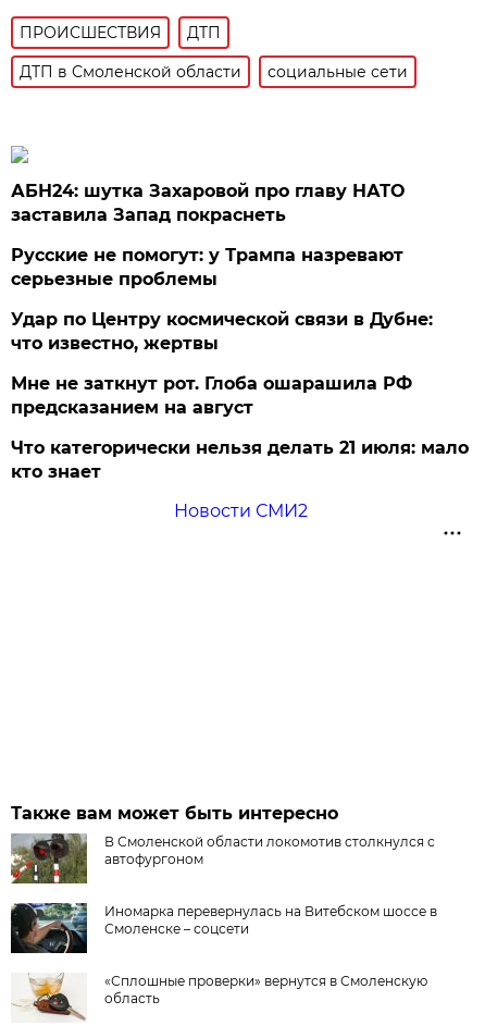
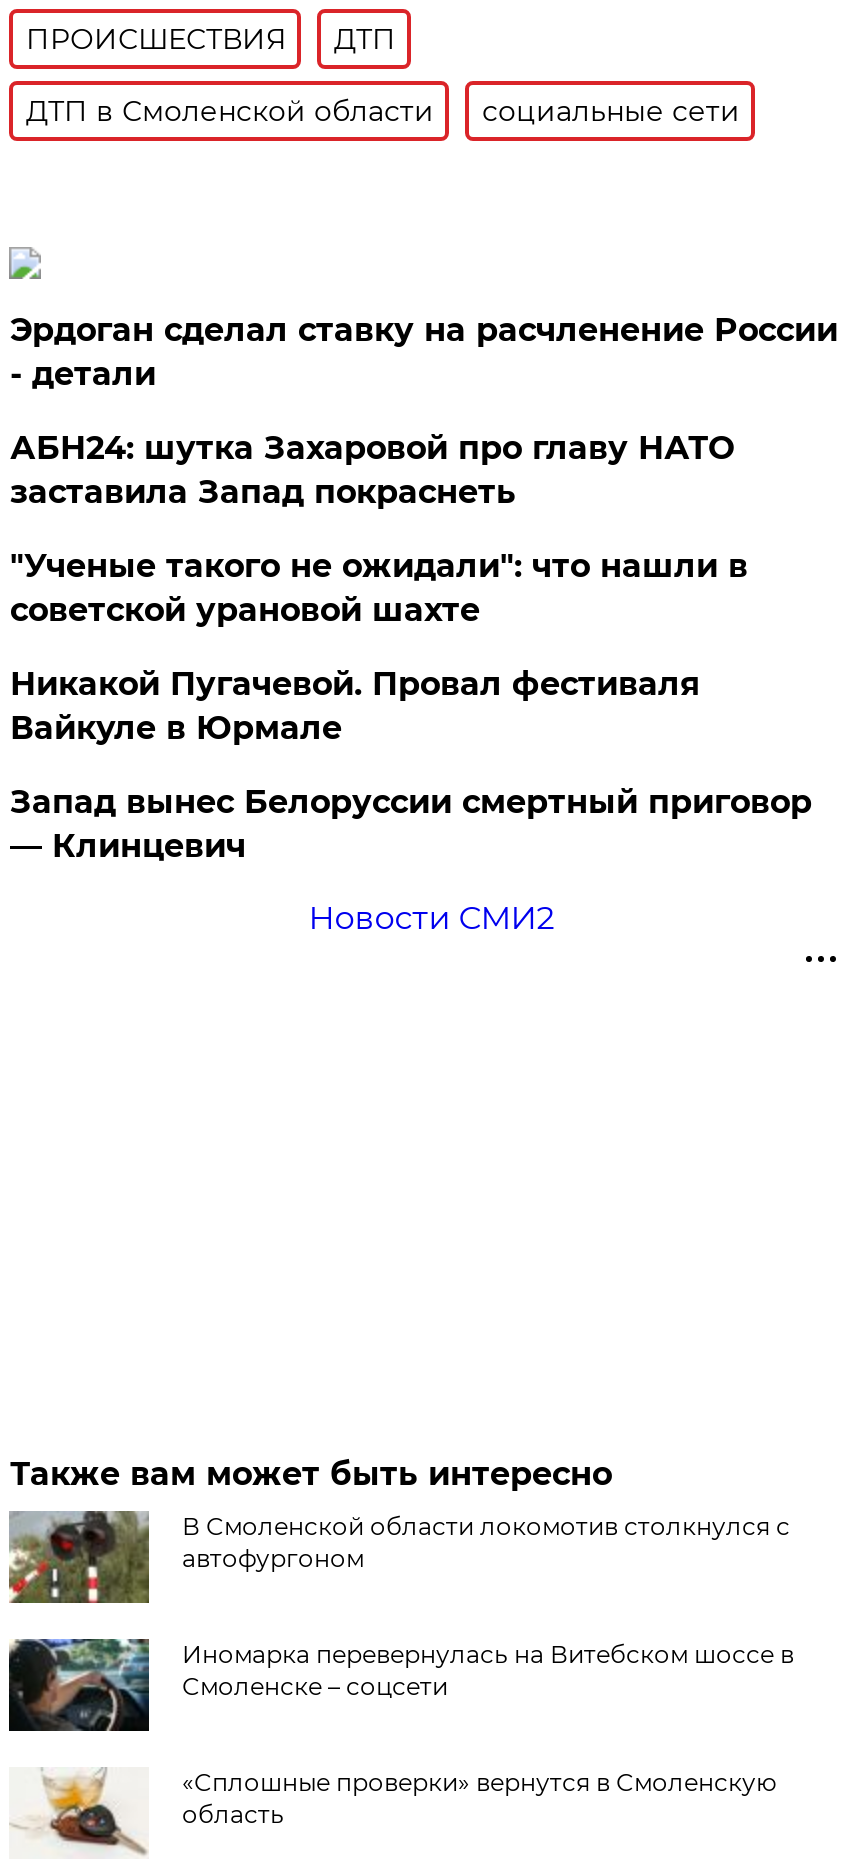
none -> [10,311,838,393] Эрдоган сделал ставку на расчленение России | - детали
moved [11,181,405,225] -> [10,429,734,511]: АБН24: шутка Захаровой про главу НАТО | заставила Запад покраснеть
[11,245,469,482] Русские не помогут: у Трампа назревают | серьезные проблемы | Удар по Центру космической связи в Дубне: | что известно, жертвы | Мне не заткнут рот. Глоба ошарашила РФ | предсказанием на август | Что категорически нельзя делать 21 июля: мало | кто знает -> [10,547,812,865] "Ученые такого не ожидали": что нашли в | советской урановой шахте | Никакой Пугачевой. Провал фестиваля | Вайкуле в Юрмале | Запад вынес Белоруссии смертный приговор | — Клинцевич

